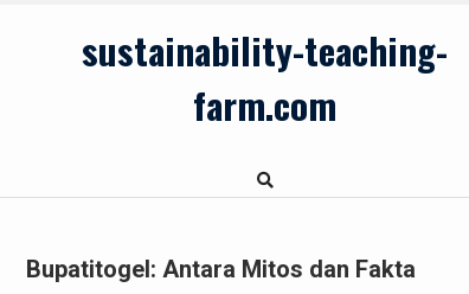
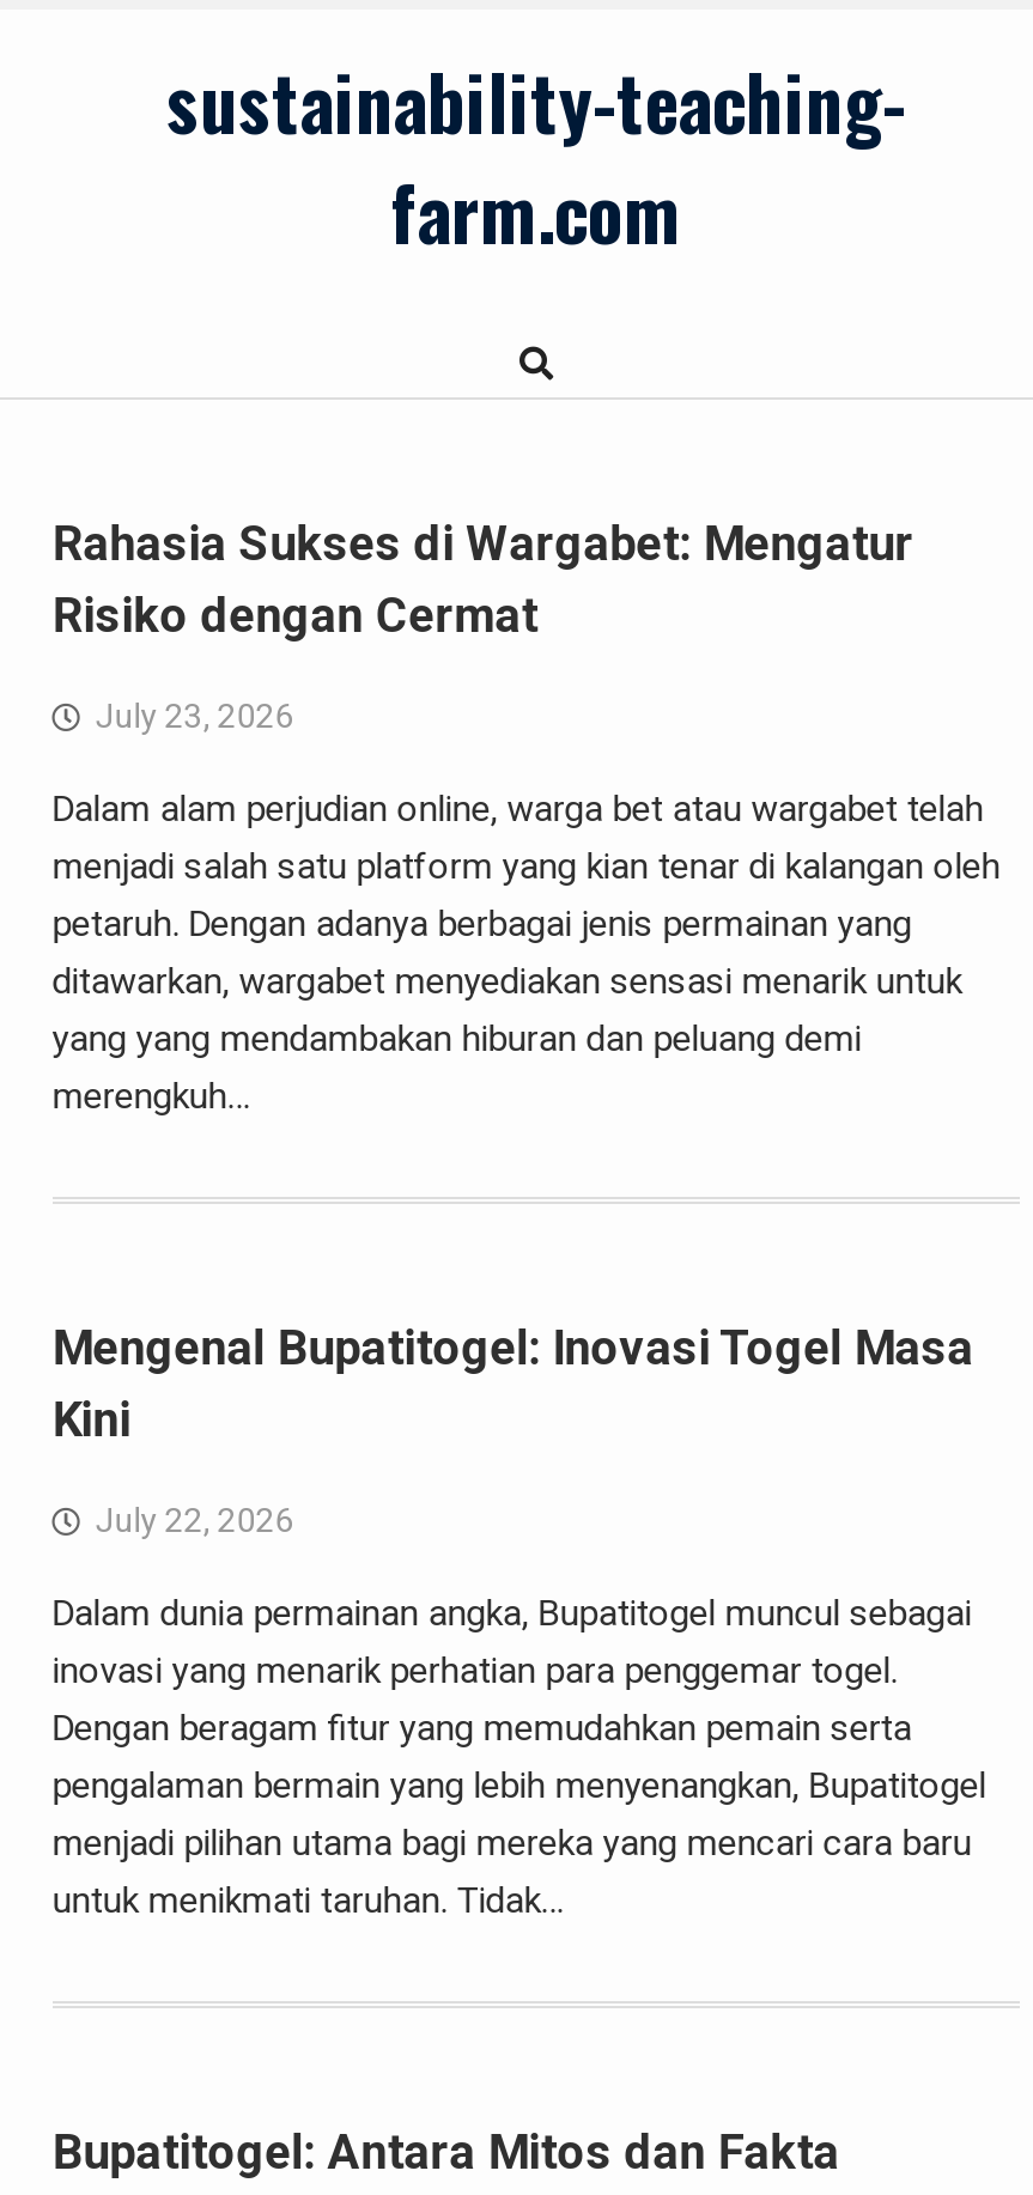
none -> [52,515,1000,1118] Rahasia Sukses di Wargabet: Mengatur | Risiko dengan Cermat | July 23, 2026 | Dalam alam perjudian online, warga bet atau wargabet telah | menjadi salah satu platform yang kian tenar di kalangan oleh | petaruh. Dengan adanya berbagai jenis permainan yang | ditawarkan, wargabet menyediakan sensasi menarik untuk | yang yang mendambakan hiburan dan peluang demi | merengkuh…
none -> [52,1319,986,1922] Mengenal Bupatitogel: Inovasi Togel Masa | Kini | July 22, 2026 | Dalam dunia permainan angka, Bupatitogel muncul sebagai | inovasi yang menarik perhatian para penggemar togel. | Dengan beragam fitur yang memudahkan pemain serta | pengalaman bermain yang lebih menyenangkan, Bupatitogel | menjadi pilihan utama bagi mereka yang mencari cara baru | untuk menikmati taruhan. Tidak…

